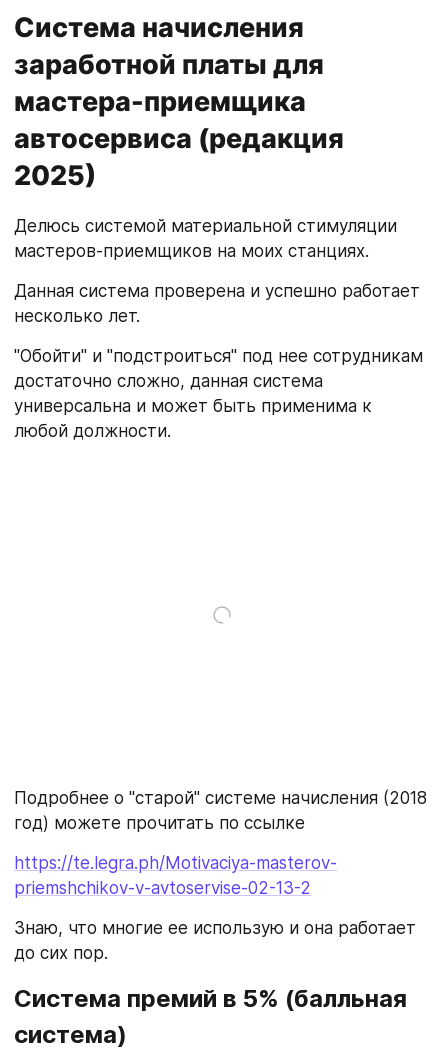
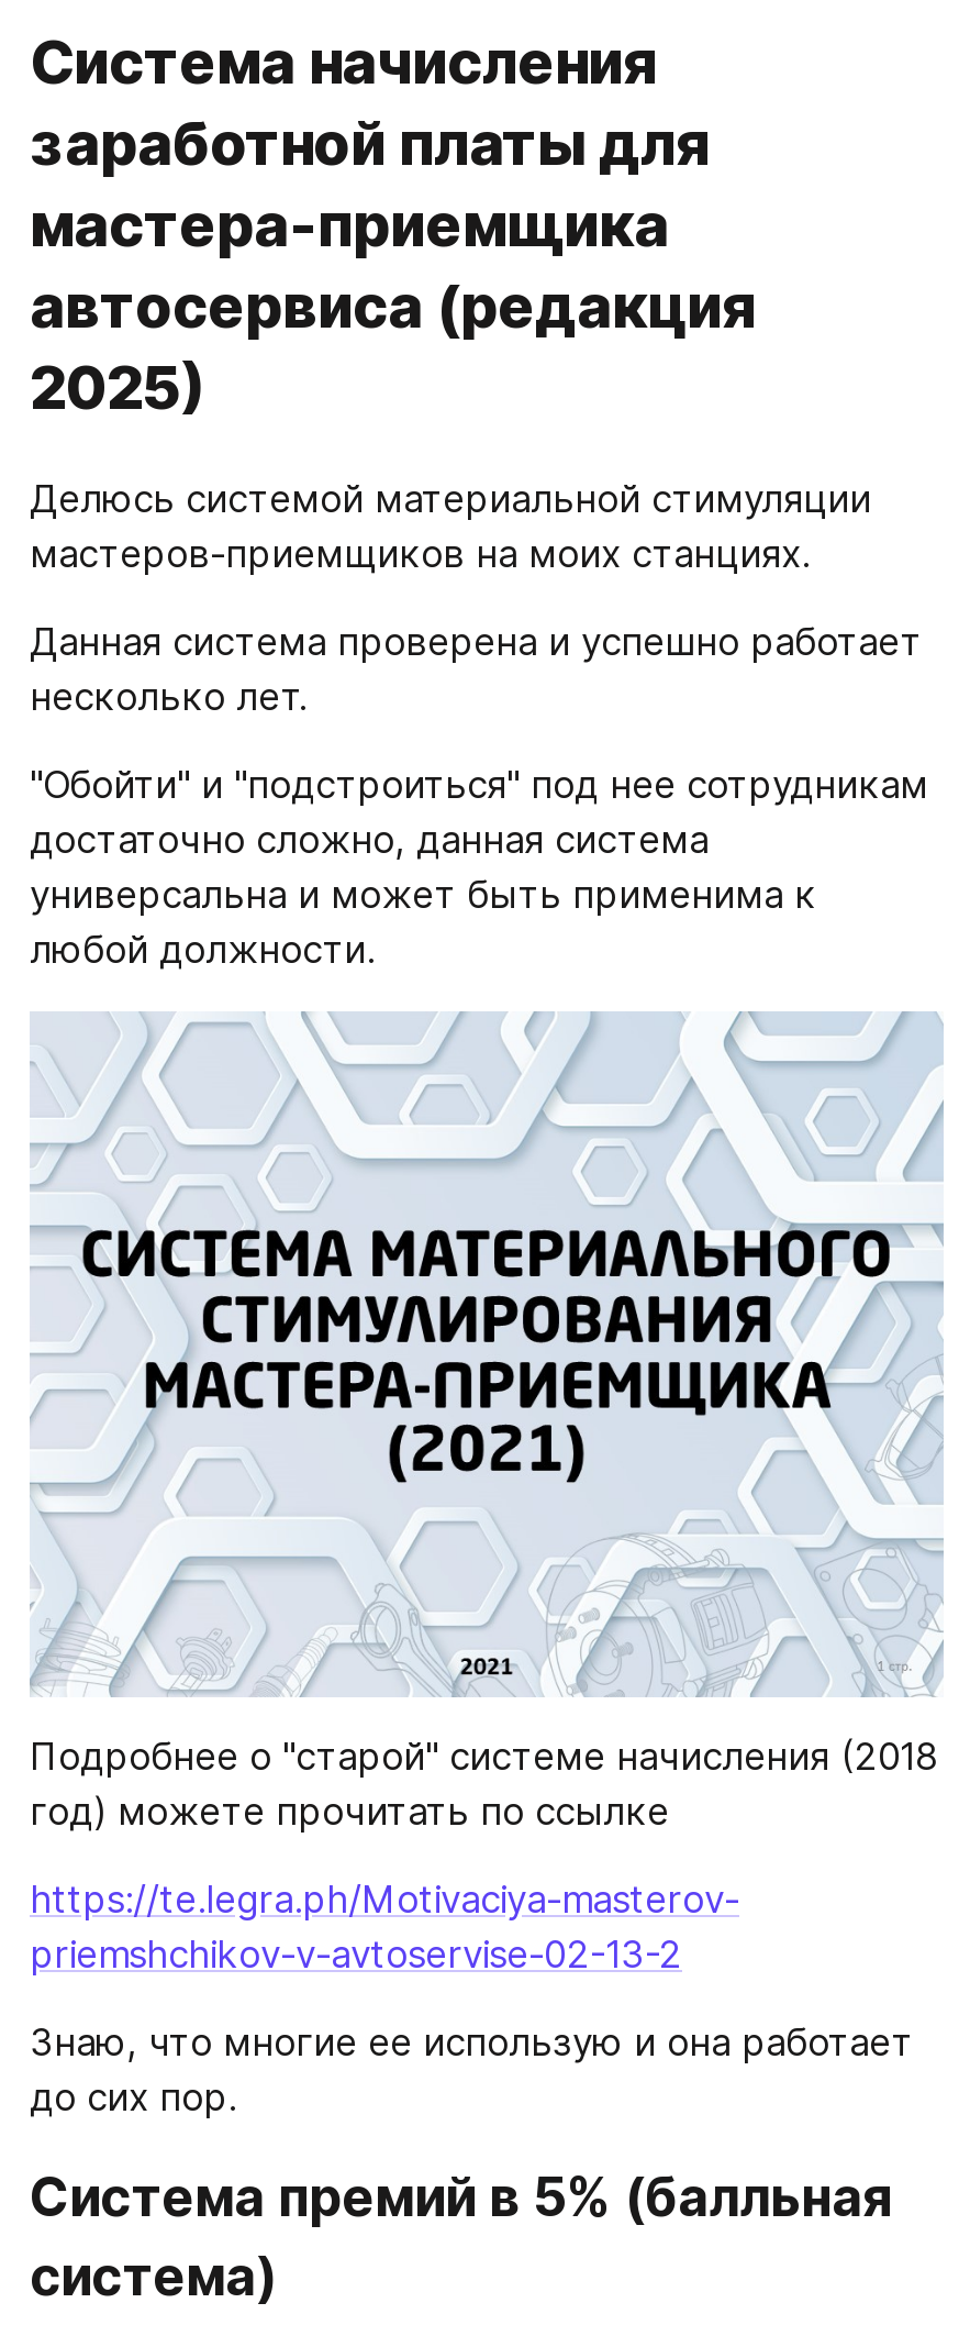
none -> [30,1011,944,1697] [image]

